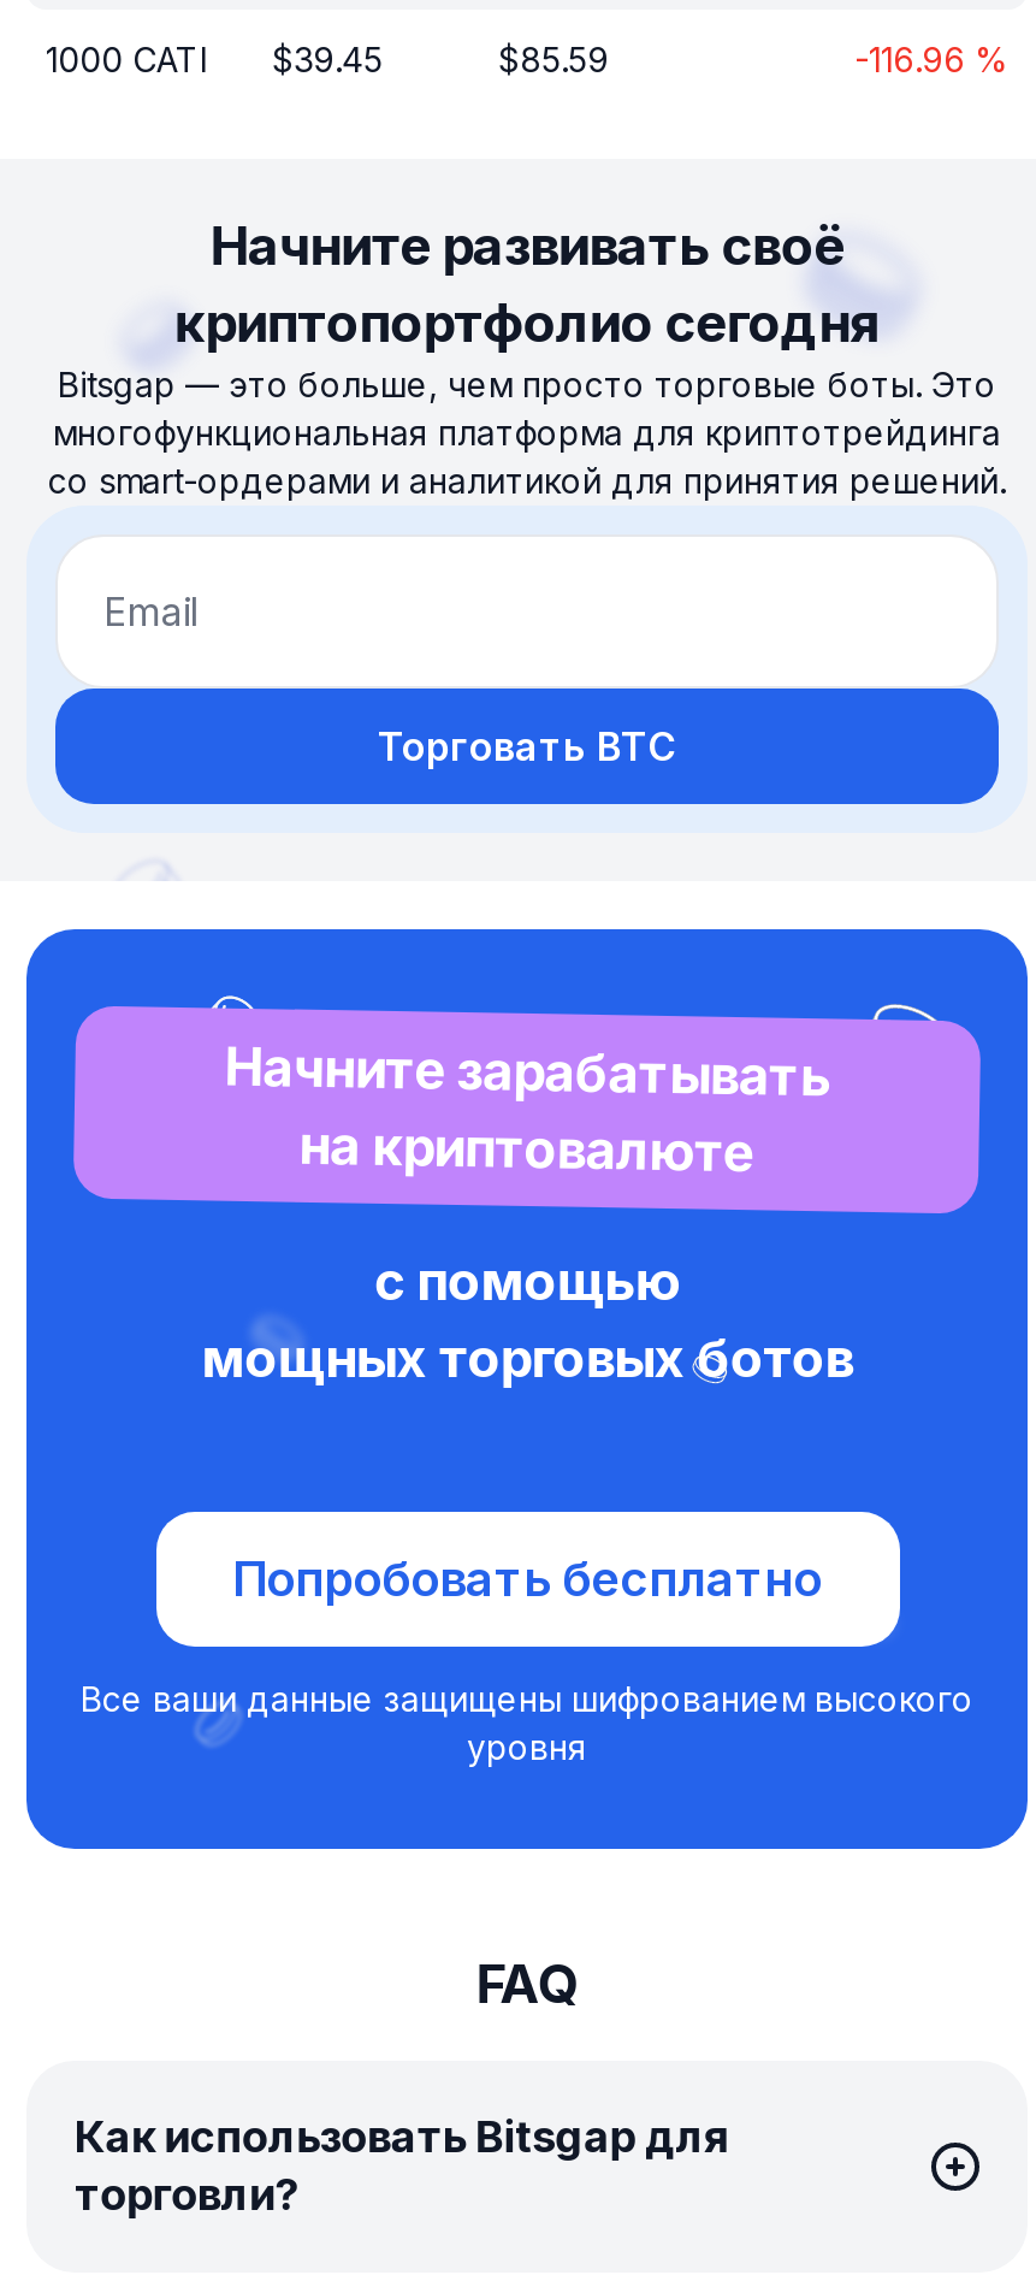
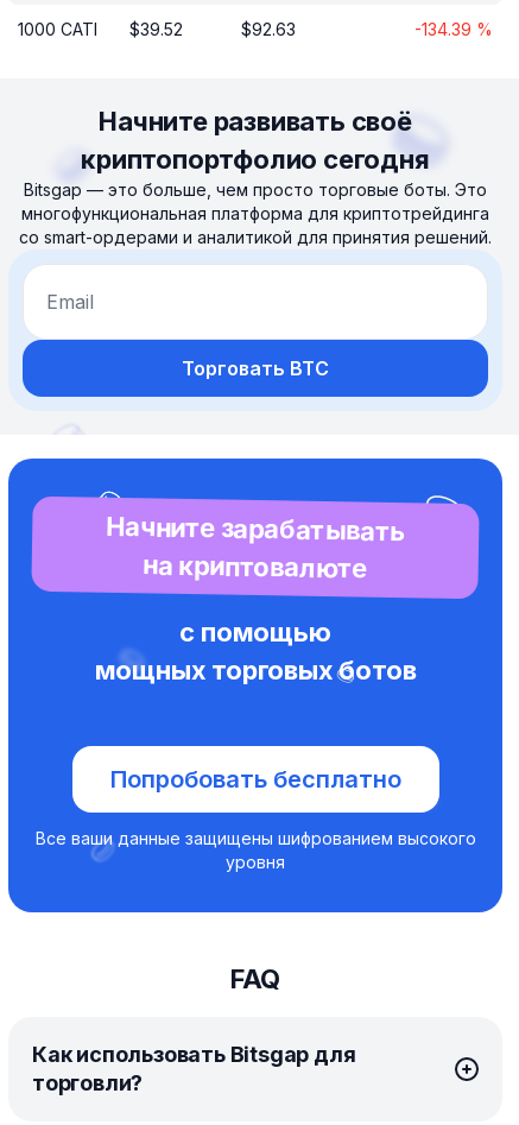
[46,39,383,79] 1000 CATI $39.45 -> [18,19,183,39] 1000 CATI $39.52
[498,39,609,79] $85.59 -> [241,19,296,39] $92.63
[854,39,1008,79] -116.96% -> [414,19,493,39] -134.39%

